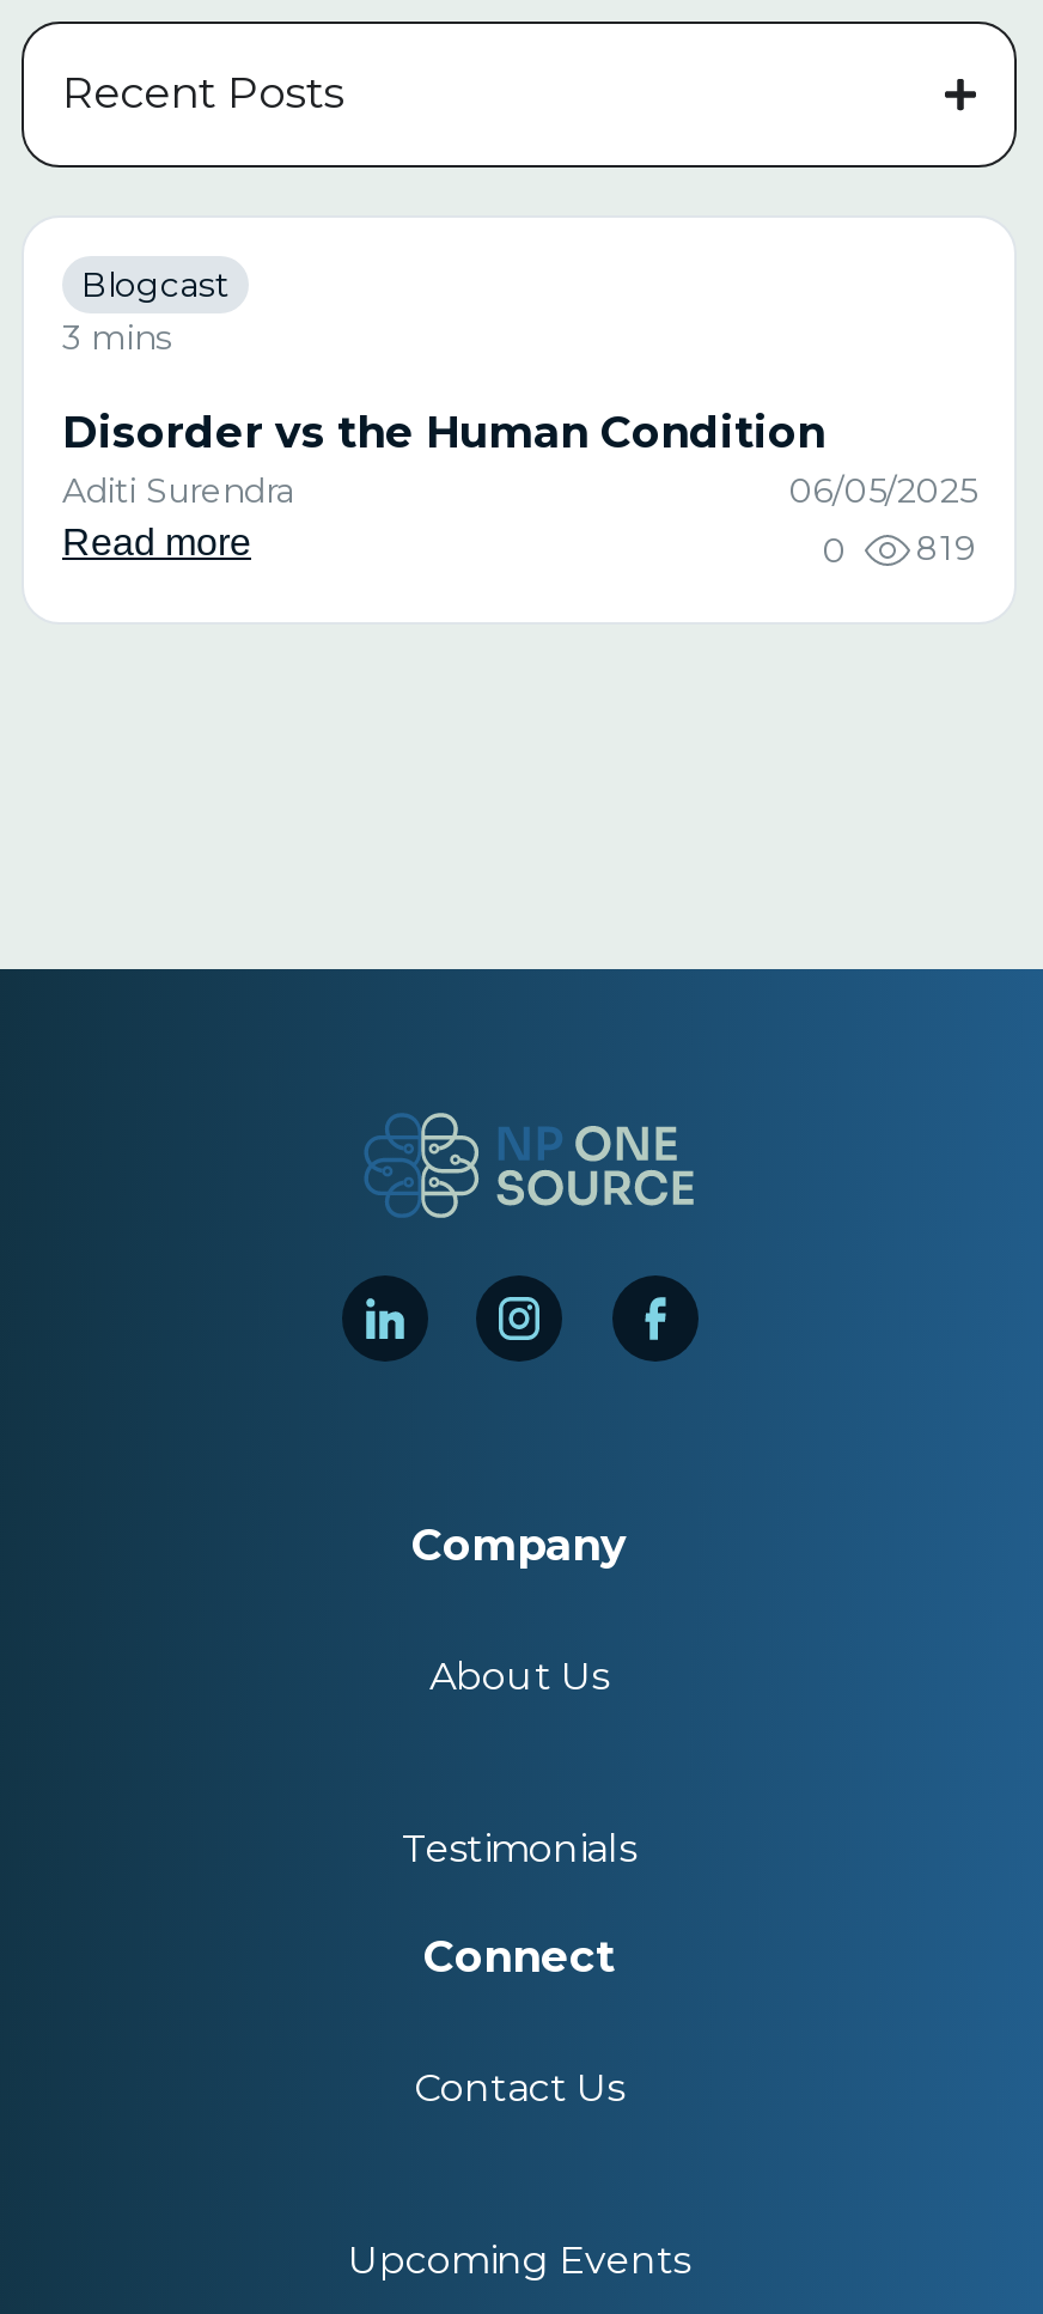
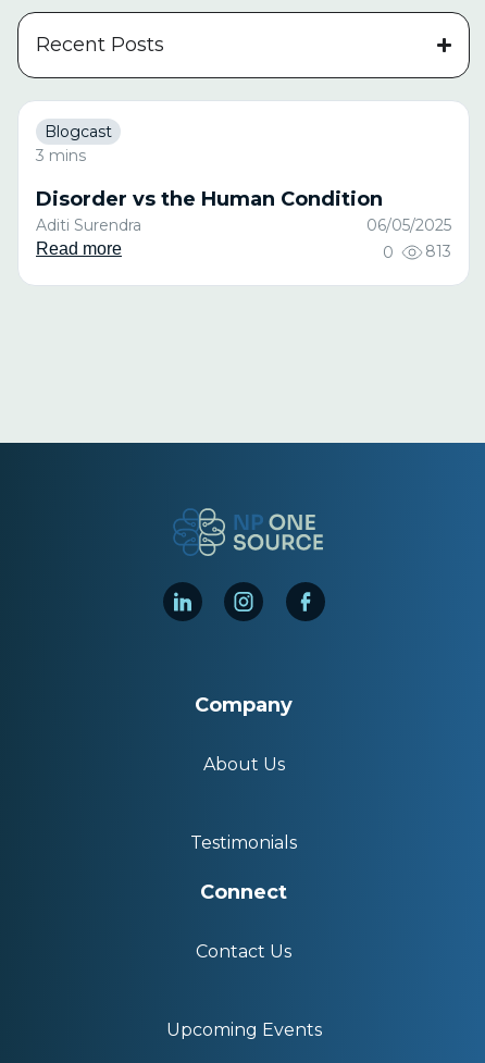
[916,526,976,569] 819 -> [425,241,451,261] 813

